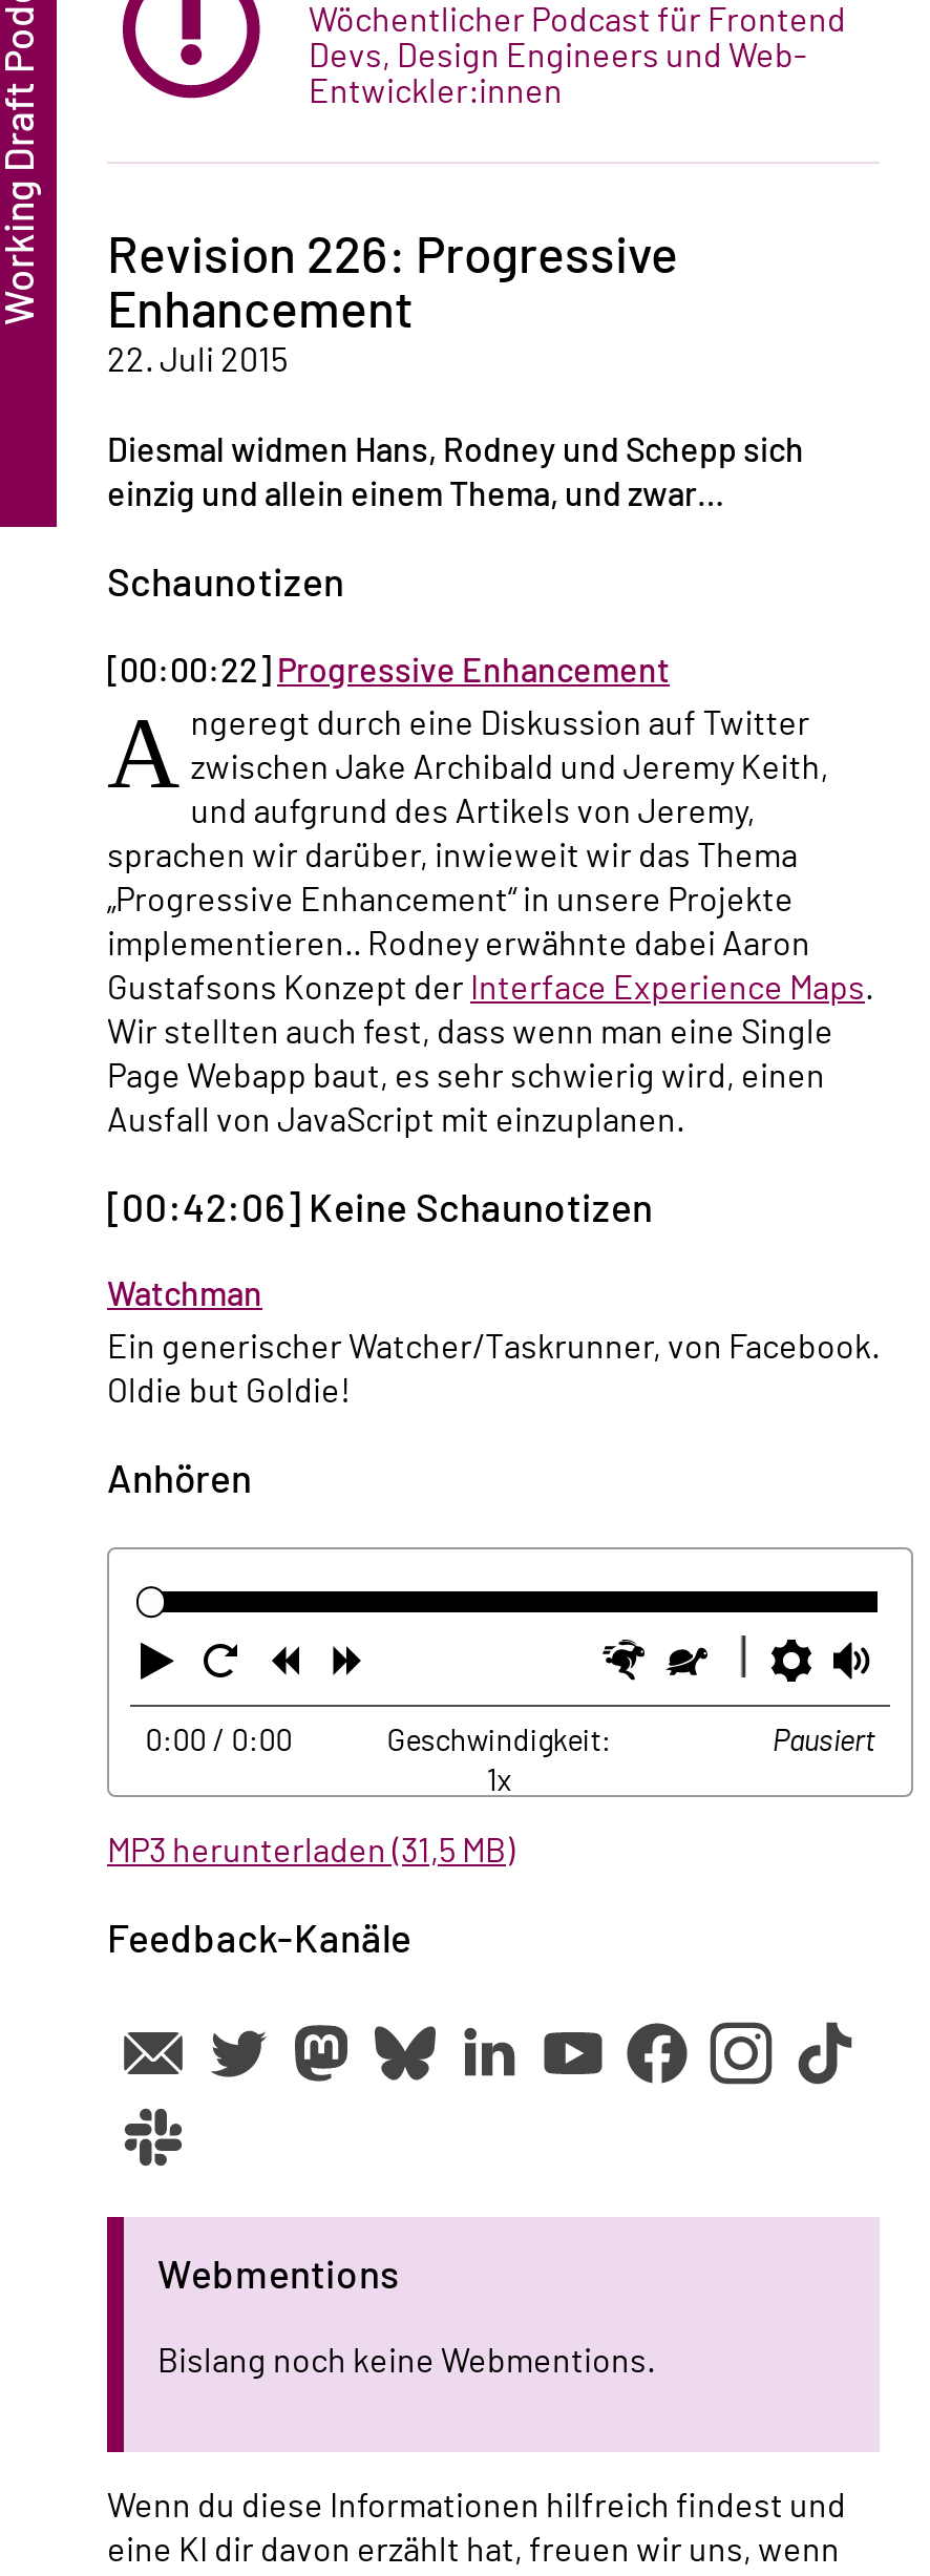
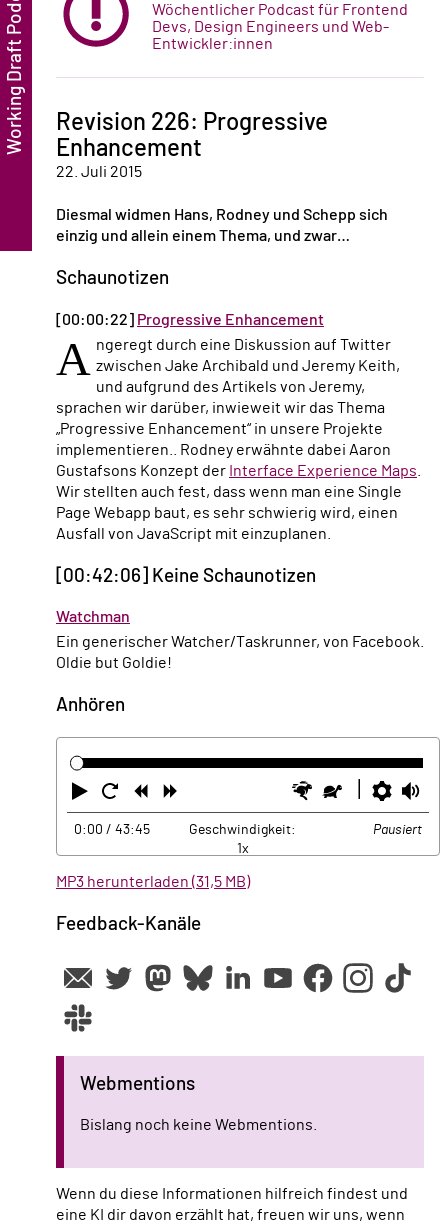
[145,1726,292,1757] 0:00 / 0:00 -> [74,822,150,837] 0:00 / 43:45

